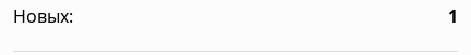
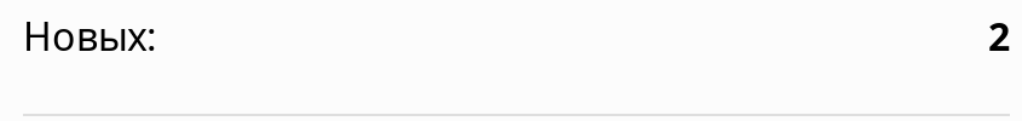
[448,5,458,28] 1 -> [988,10,1010,63] 2

